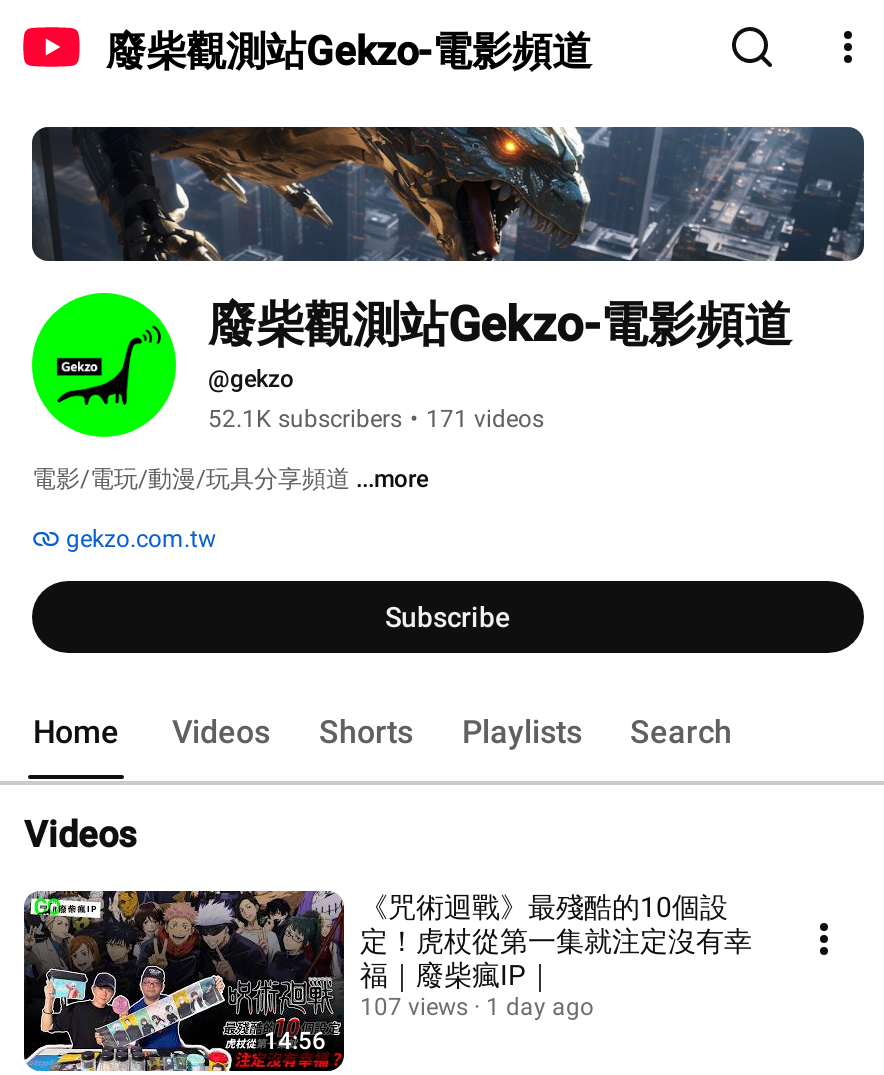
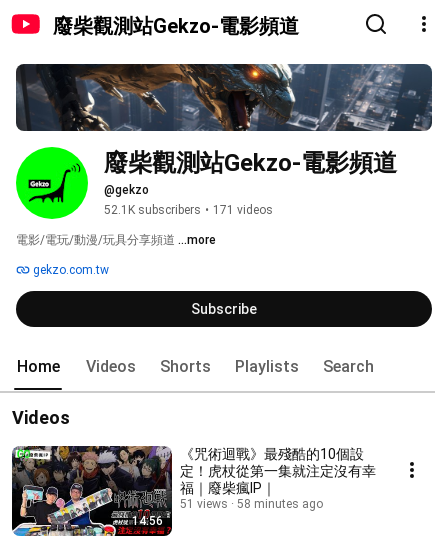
[360,993,468,1021] 107 views -> [180,497,228,511] 51 views
[486,993,594,1021] 1 day ago -> [237,497,323,511] 58 minutes ago

